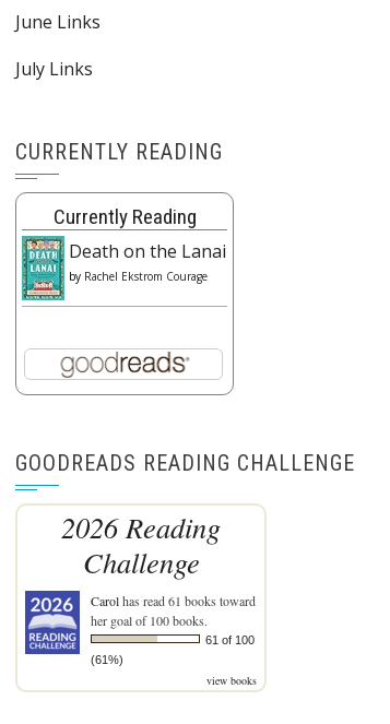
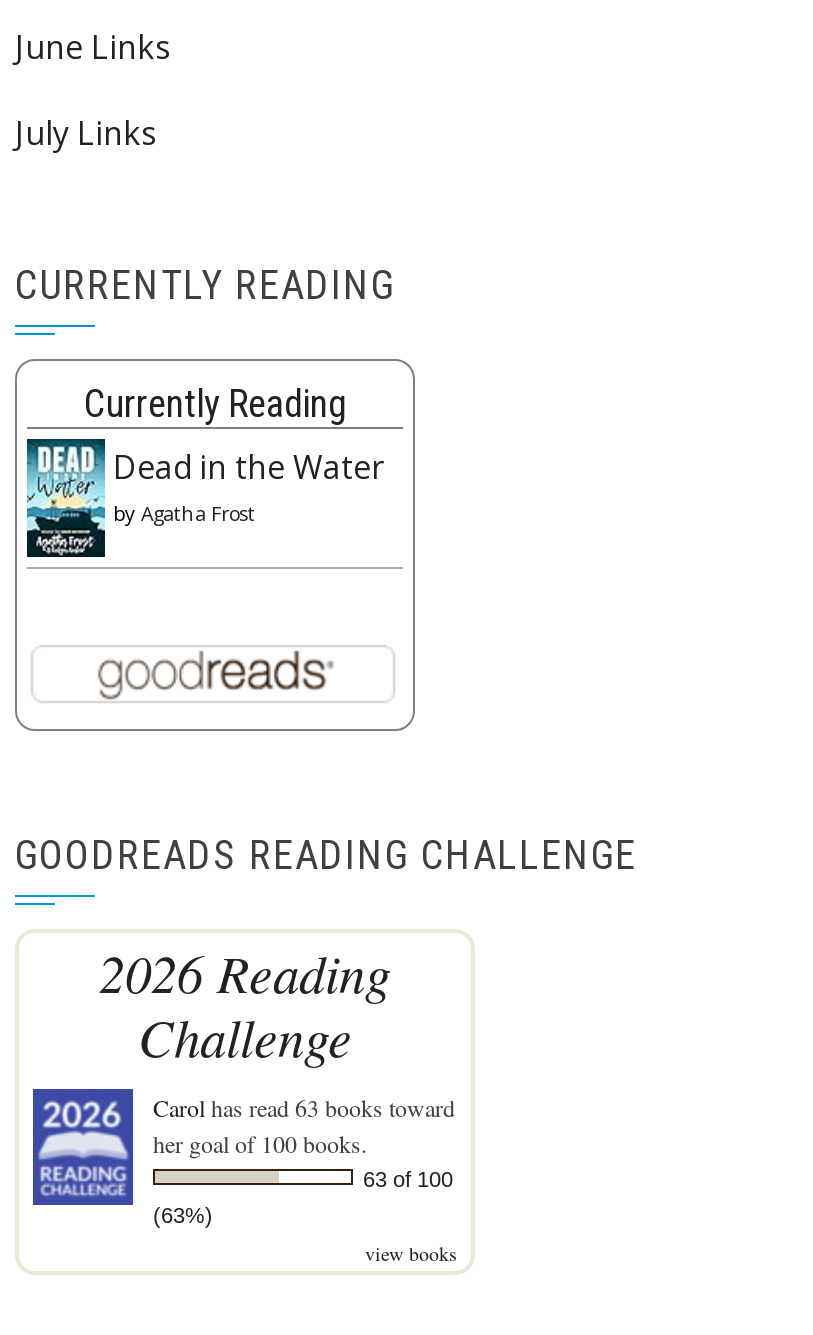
[21,235,226,301] [image] | Death on the Lanai | by Rachel Ekstrom Courage -> [25,437,385,559] [image] | Dead in the Water | by Agatha Frost
[91,592,256,609] Carol has read 61 books toward -> [153,1090,455,1122] Carol has read 63 books toward
[205,633,255,646] 61 of 100 -> [363,1166,453,1190] 63 of 100
[91,653,123,666] (61%) -> [153,1202,213,1226] (63%)

